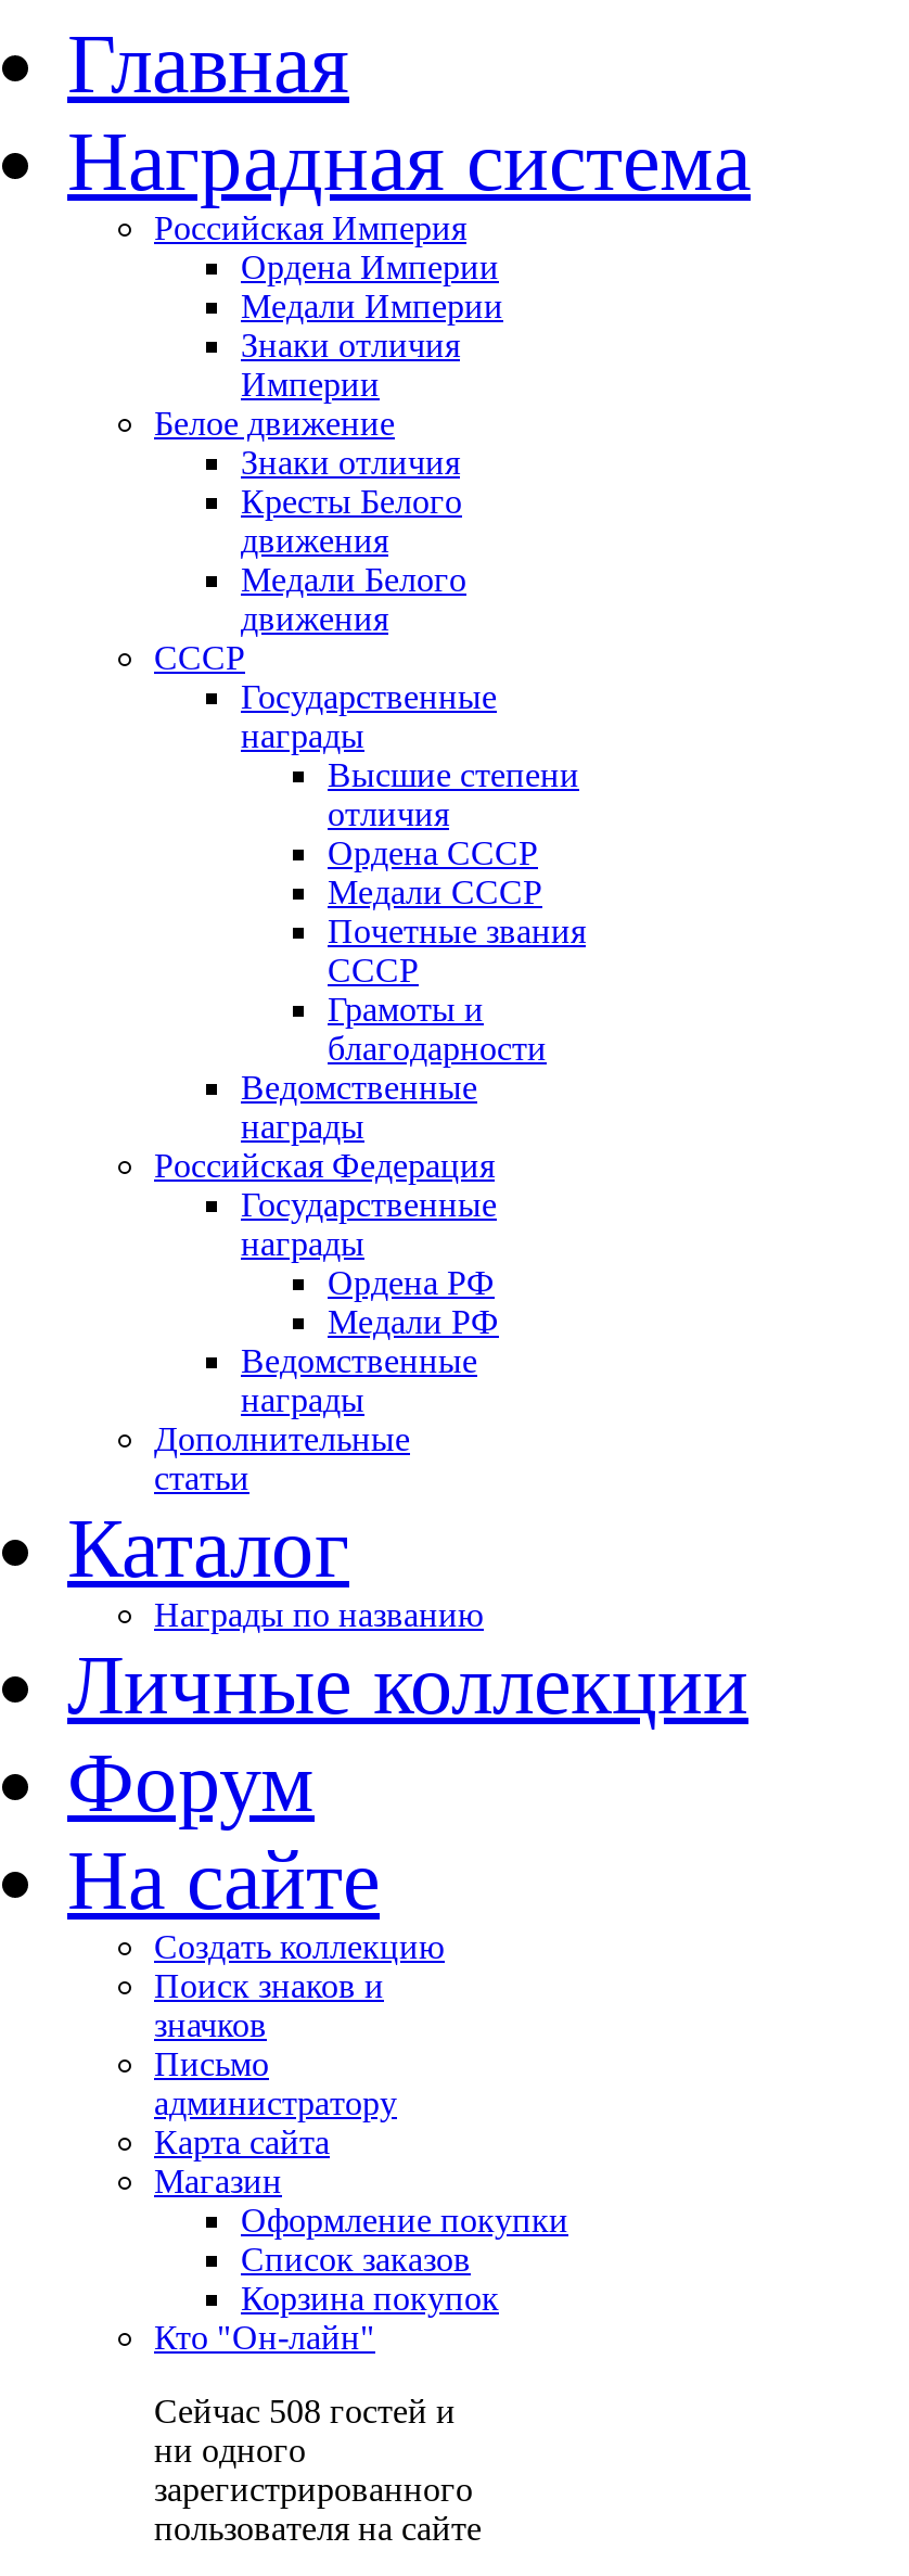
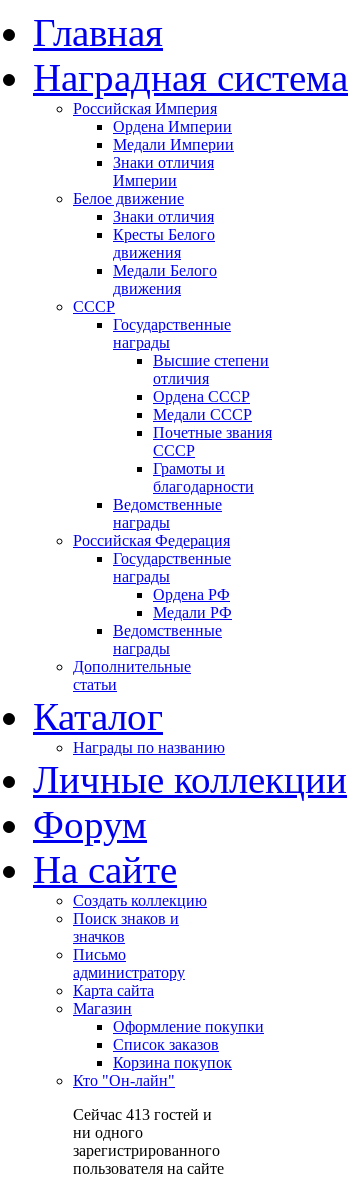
[154,2393,456,2430] Сейчас 508 гостей и -> [73,1106,212,1123] Сейчас 413 гостей и

